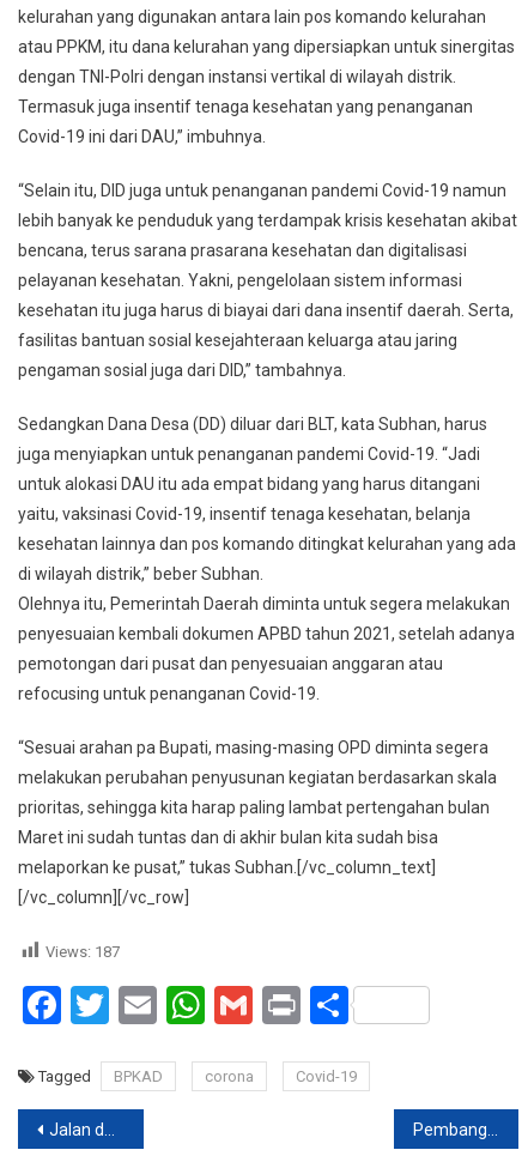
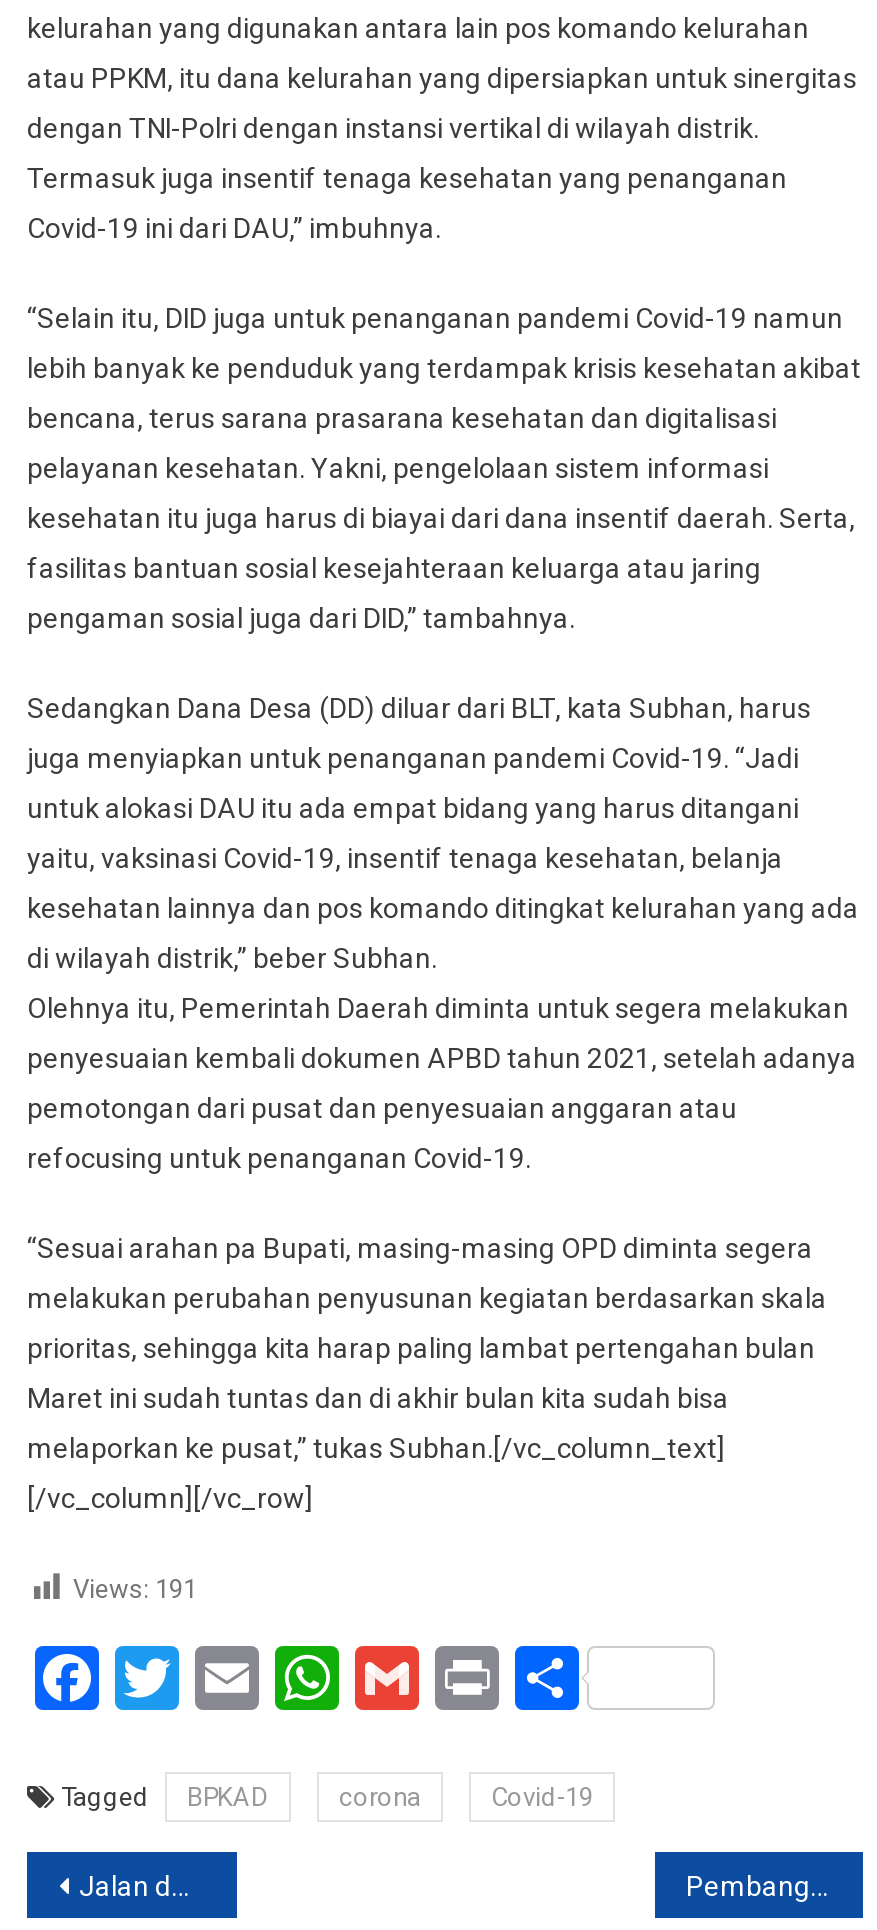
[45,943,120,961] Views: 187 -> [73,1574,197,1604] Views: 191

